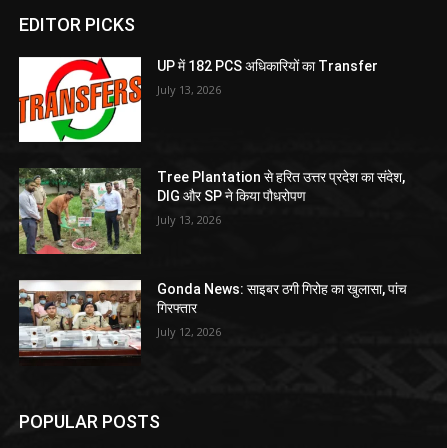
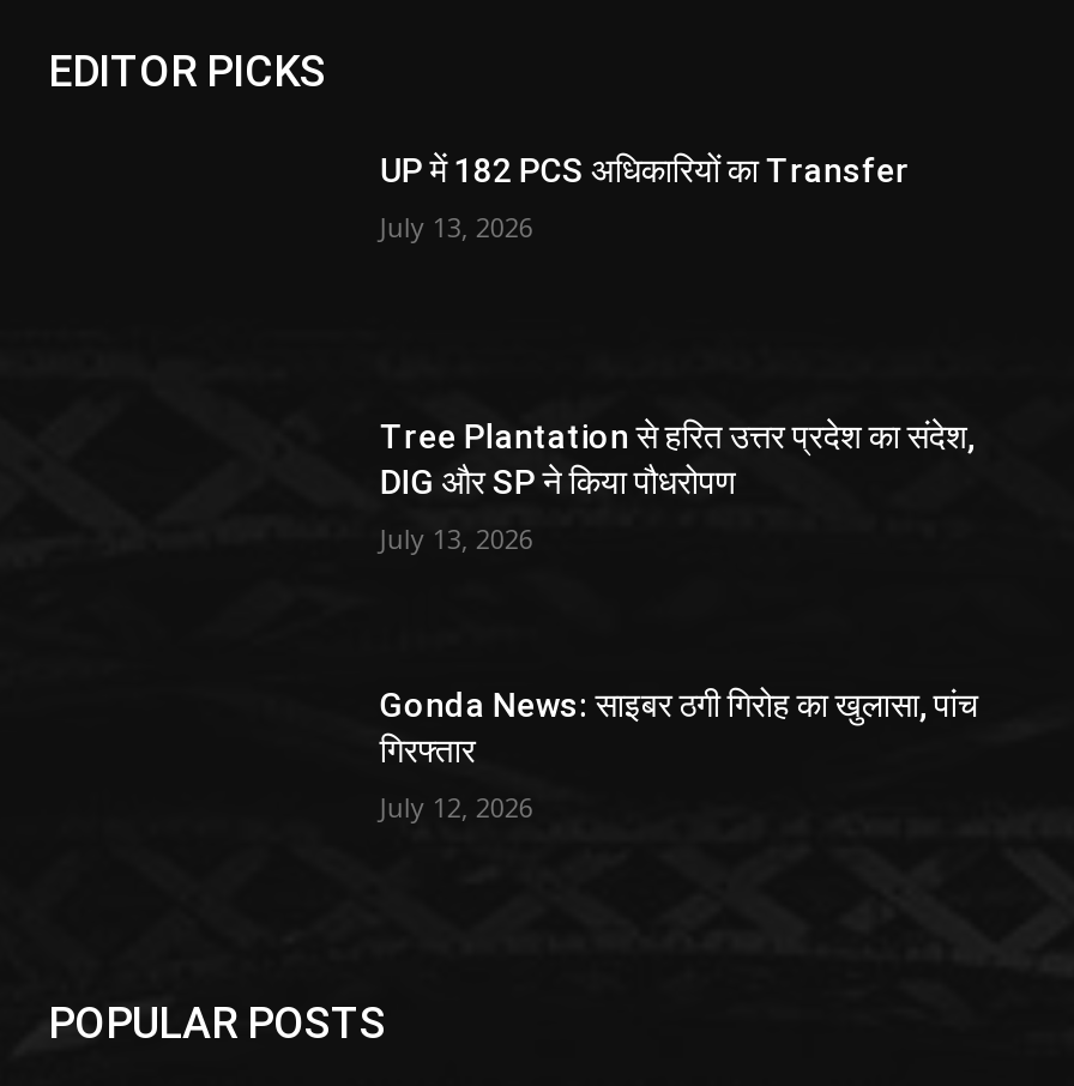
[18,56,142,143] [image] -> none
[18,167,142,255] [image] -> none
[18,279,142,358] [image] -> none

